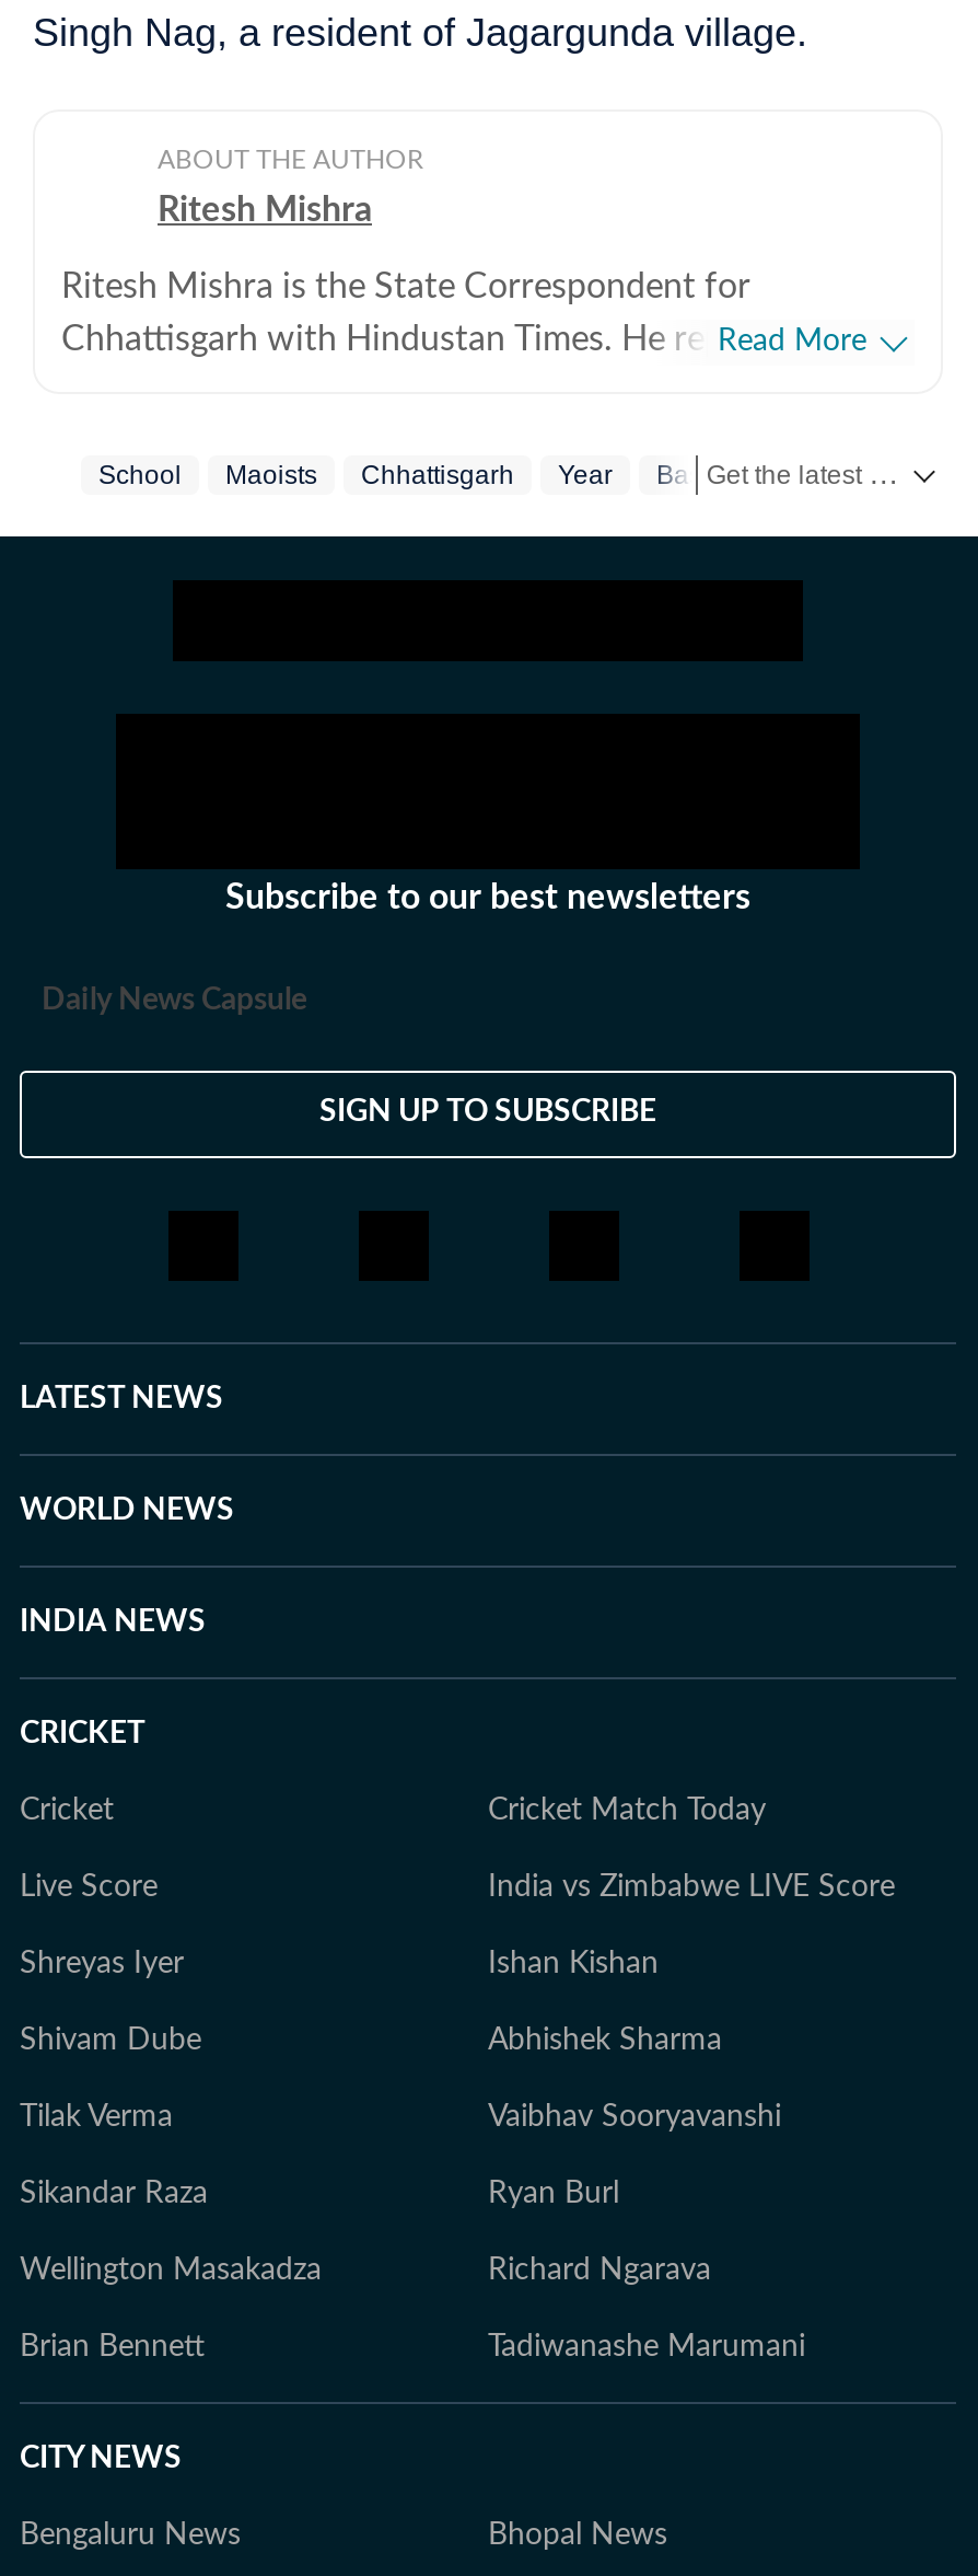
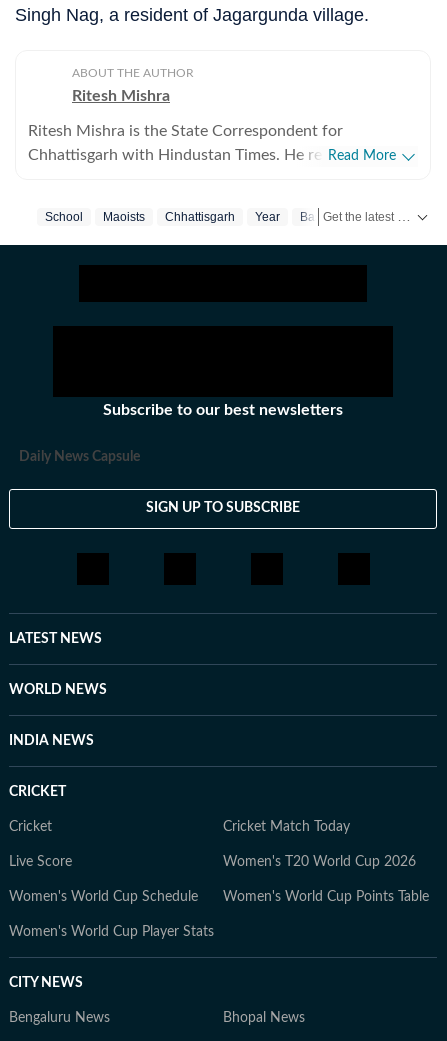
[20,1871,895,2362] India vs Zimbabwe LIVE Score | Shreyas Iyer | Ishan Kishan | Shivam Dube | Abhishek Sharma | Tilak Verma | Vaibhav Sooryavanshi | Sikandar Raza | Ryan Burl | Wellington Masakadza | Richard Ngarava | Brian Bennett | Tadiwanashe Marumani -> [9,855,429,939] Women's T20 World Cup 2026 | Women's World Cup Schedule | Women's World Cup Points Table | Women's World Cup Player Stats

